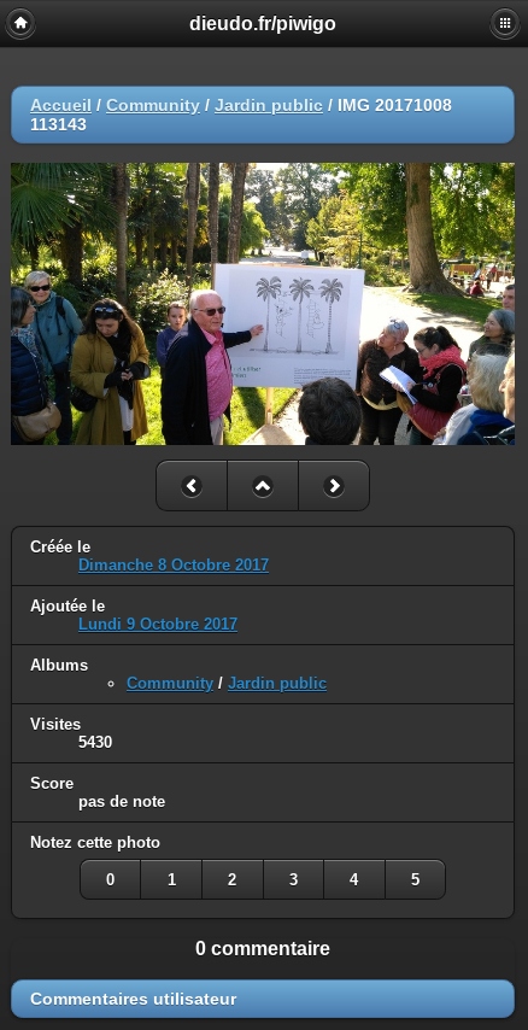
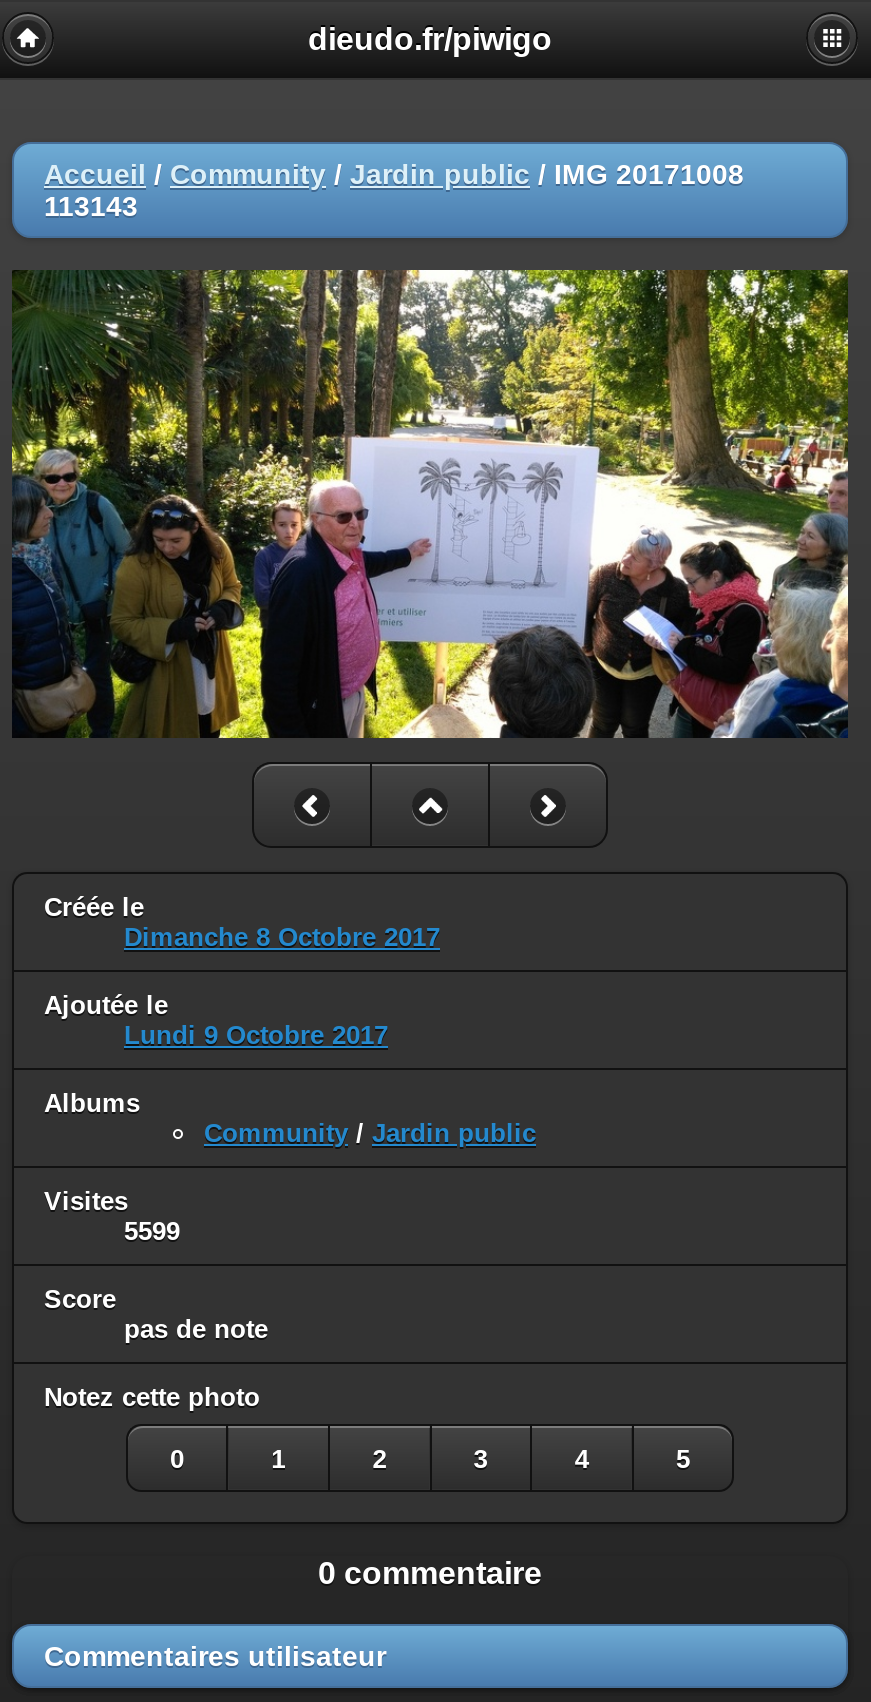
[78,733,112,751] 5430 -> [124,1216,180,1246] 5599

